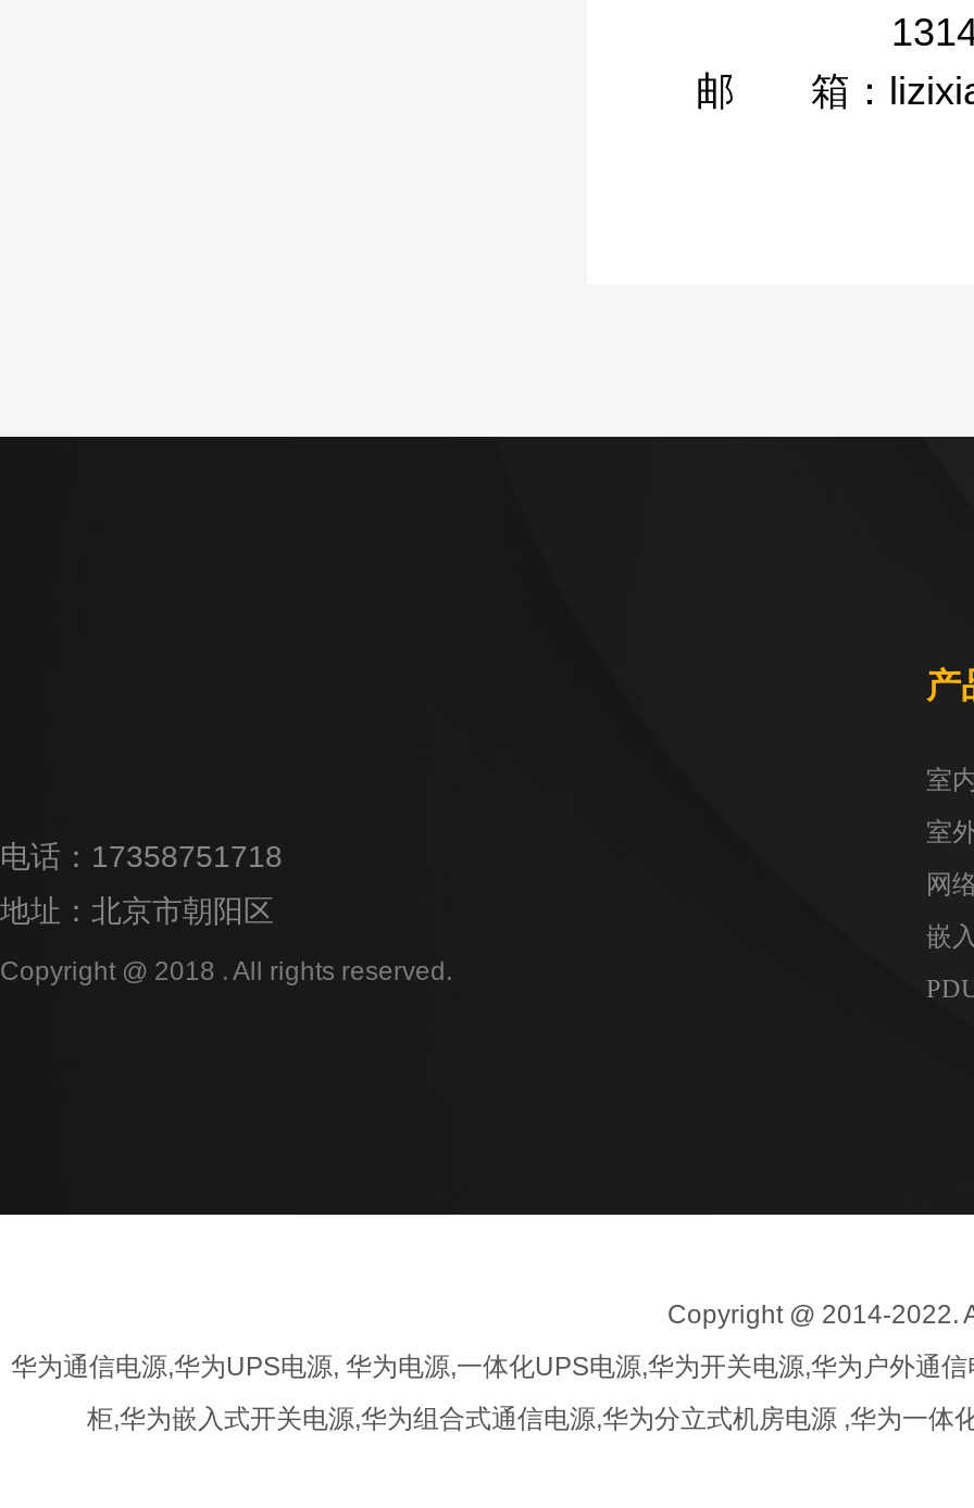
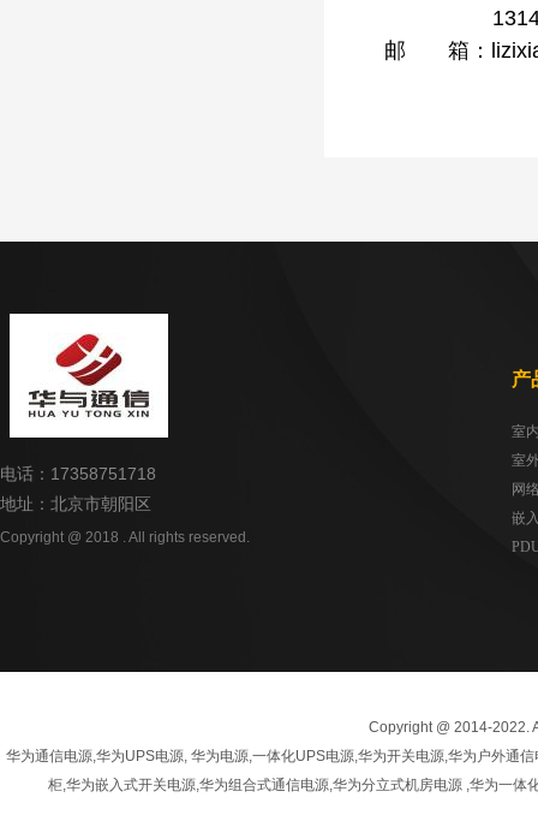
none -> [8,313,169,439] [image]

